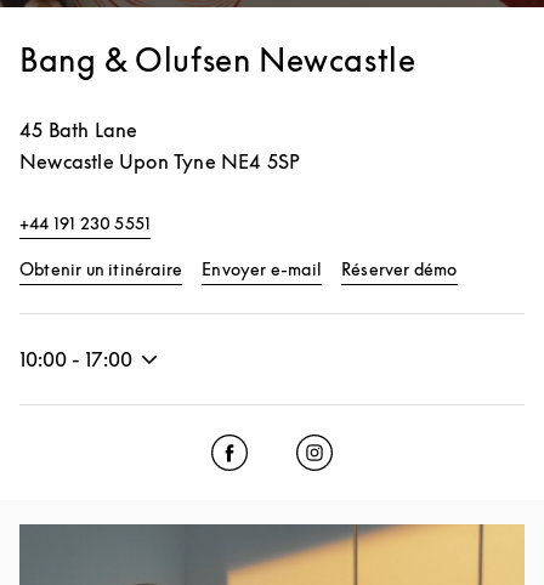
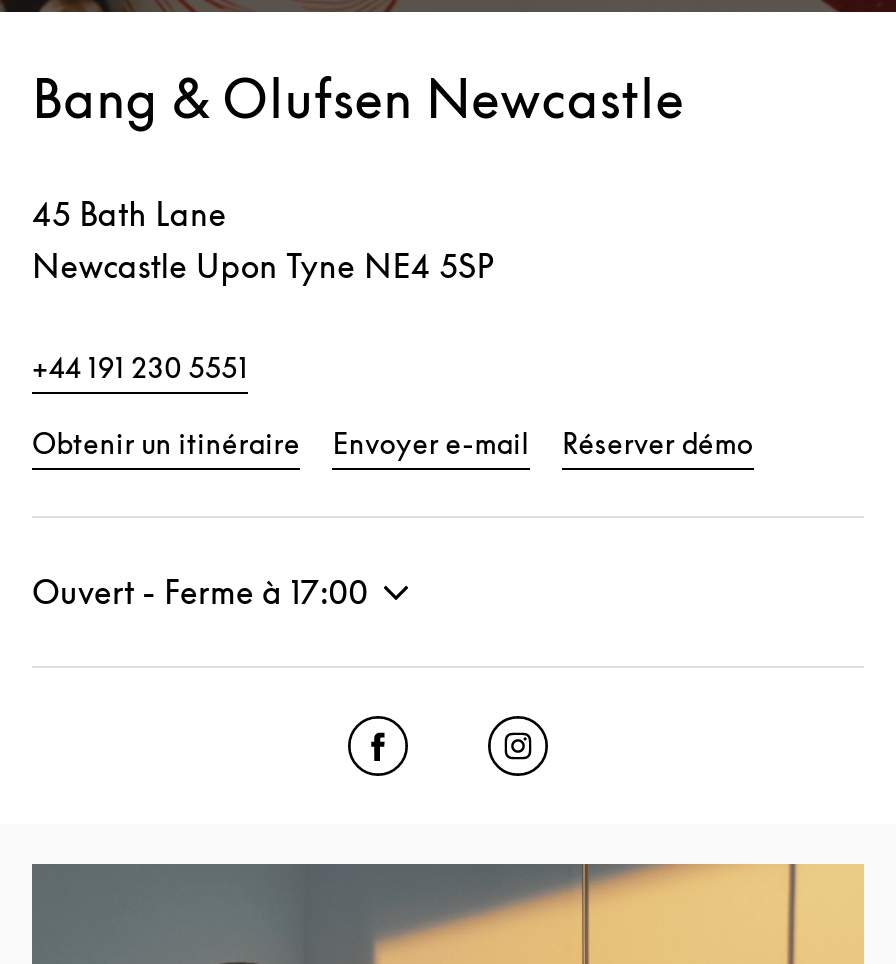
[19,347,132,371] 10:00 - 17:00 -> [32,572,368,612] Ouvert - Ferme à 17:00

